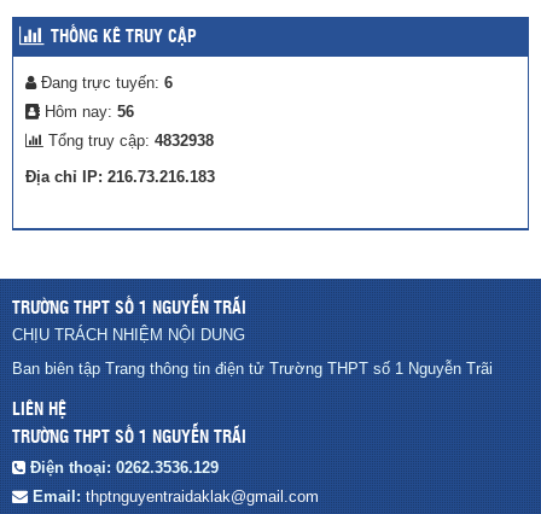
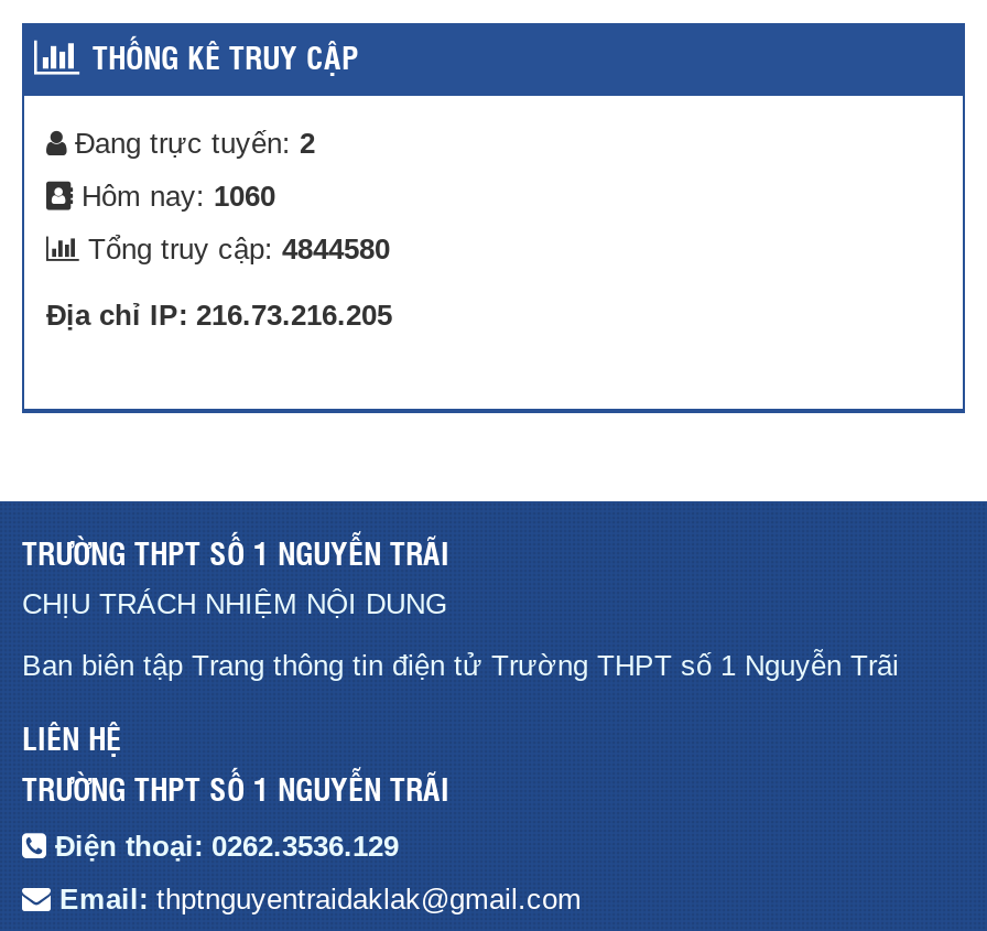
[36,74,173,92] Đang trực tuyến: 6 -> [66,128,315,161] Đang trực tuyến: 2
[40,103,134,121] Hôm nay: 56 -> [73,181,275,214] Hôm nay: 1060
[43,132,214,150] Tổng truy cập: 4832938 -> [79,234,390,267] Tổng truy cập: 4844580
[25,168,215,186] Địa chỉ IP: 216.73.216.183 -> [46,300,392,333] Địa chỉ IP: 216.73.216.205

